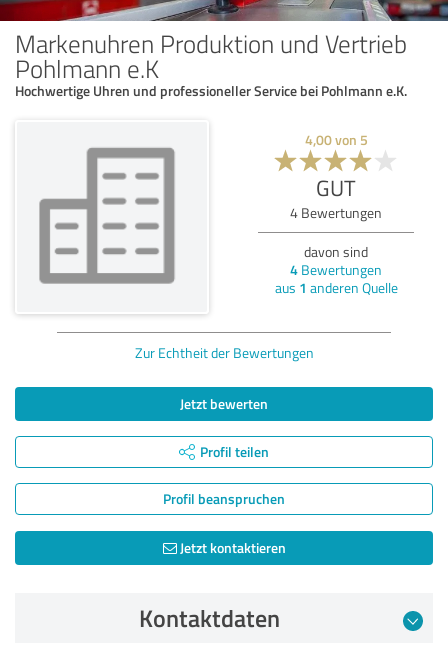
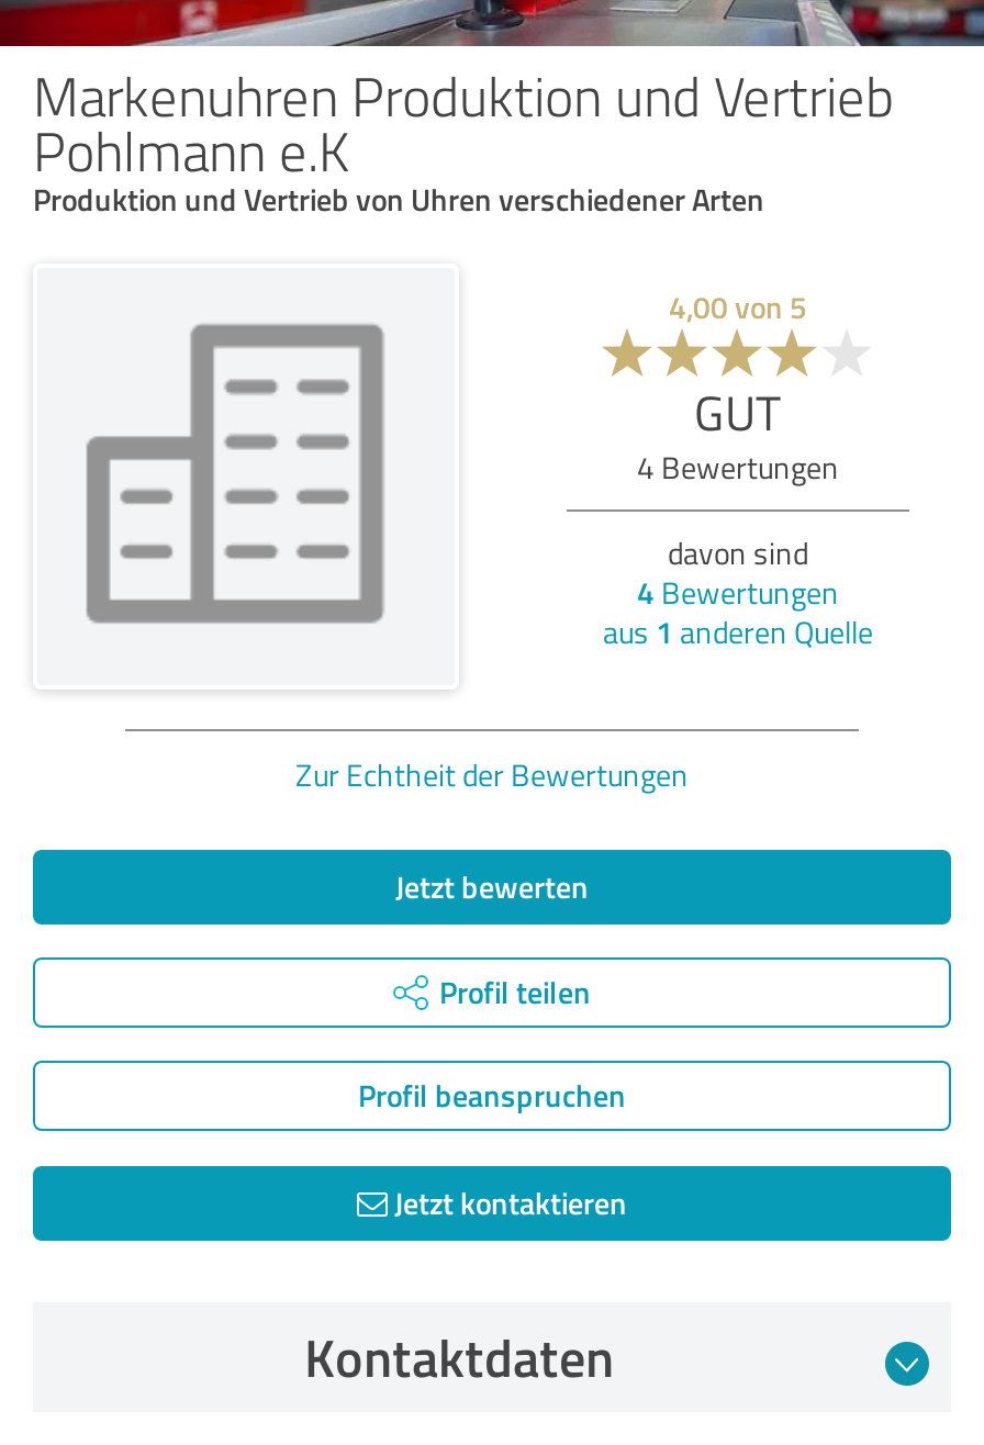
[15,81,407,100] Hochwertige Uhren und professioneller Service bei Pohlmann e.K. -> [33,177,764,219] Produktion und Vertrieb von Uhren verschiedener Arten

